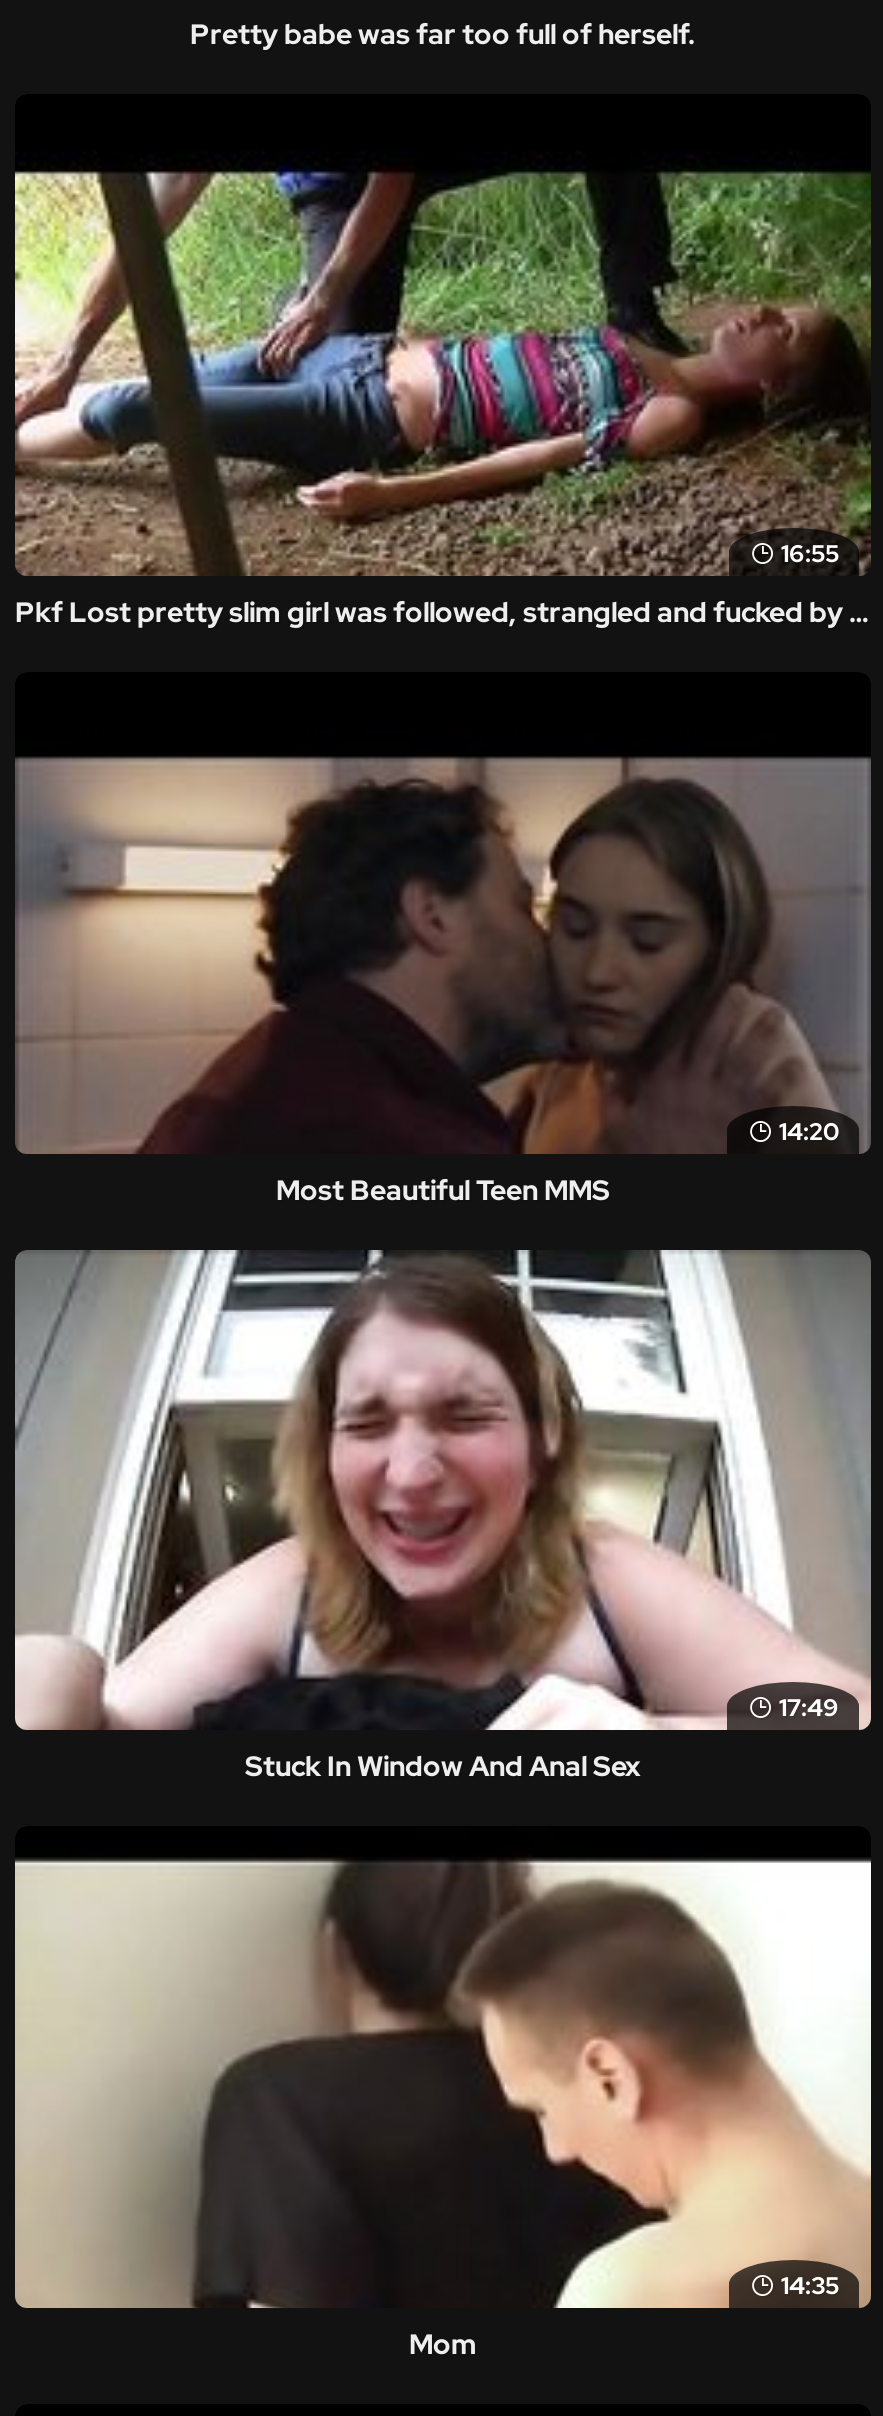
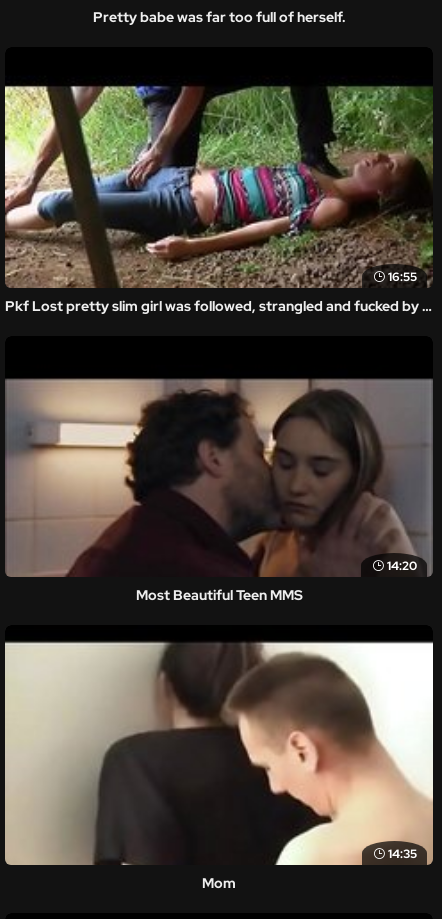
[13,1248,871,1784] [image] | 17:49 | Stuck In Window And Anal Sex -> none

